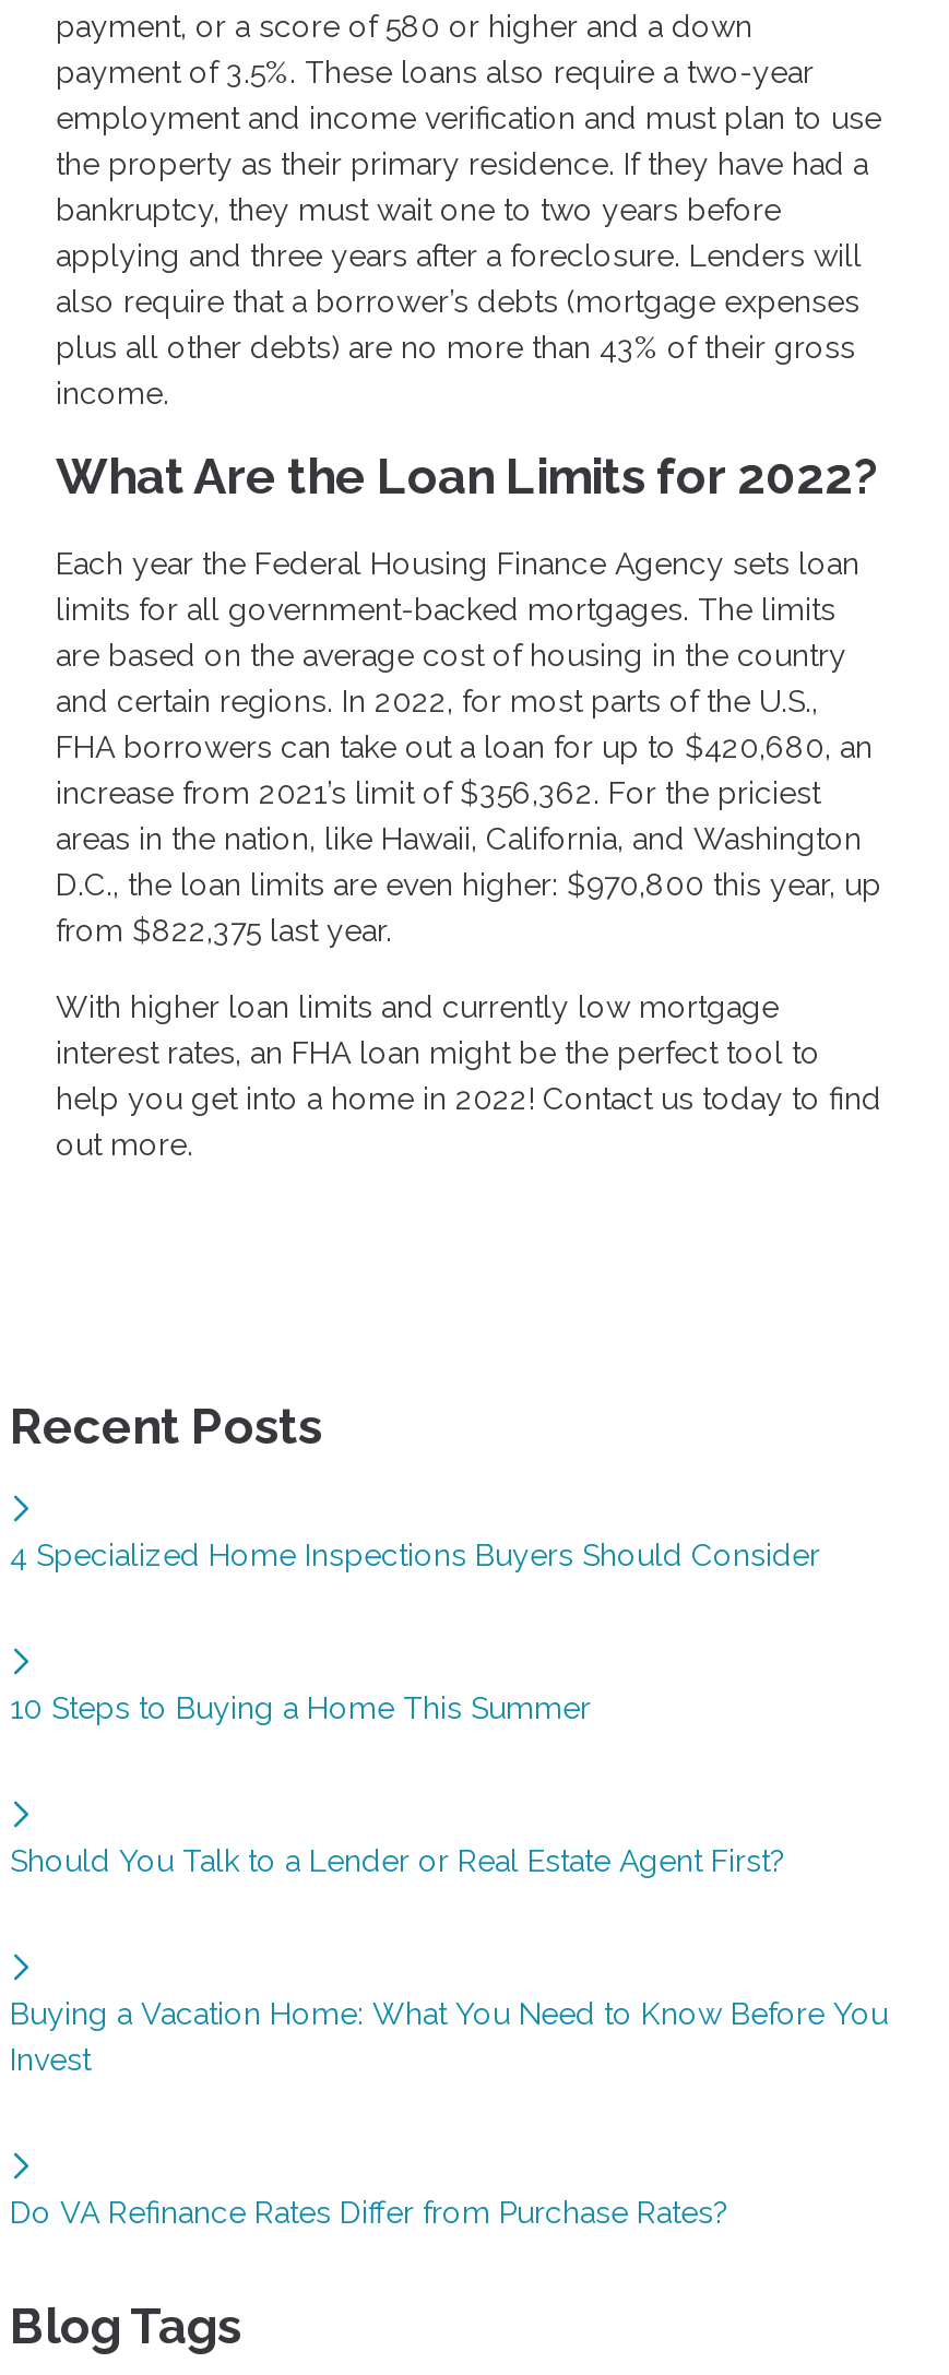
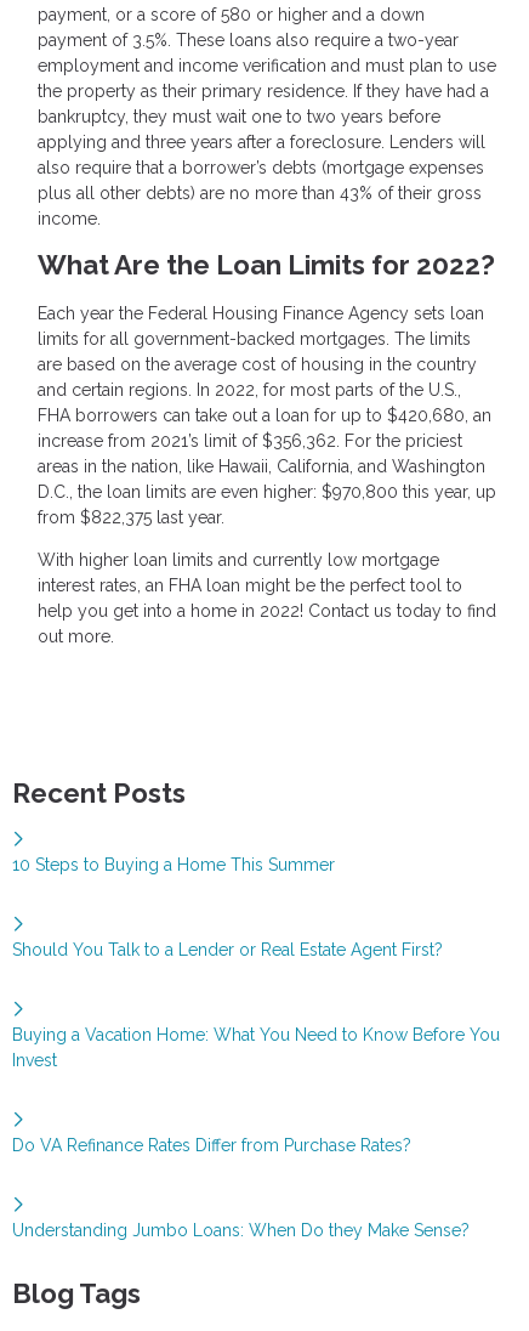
[10,1539,820,1574] 4 Specialized Home Inspections Buyers Should Consider -> none
moved [10,1691,888,2231] -> [12,856,500,1156]: 10 Steps to Buying a Home This Summer | Should You Talk to a Lender or Real Estate Agent First? | Buying a Vacation Home: What You Need to Know Before You | Invest | Do VA Refinance Rates Differ from Purchase Rates?
none -> [12,1221,470,1241] Understanding Jumbo Loans: When Do they Make Sense?

